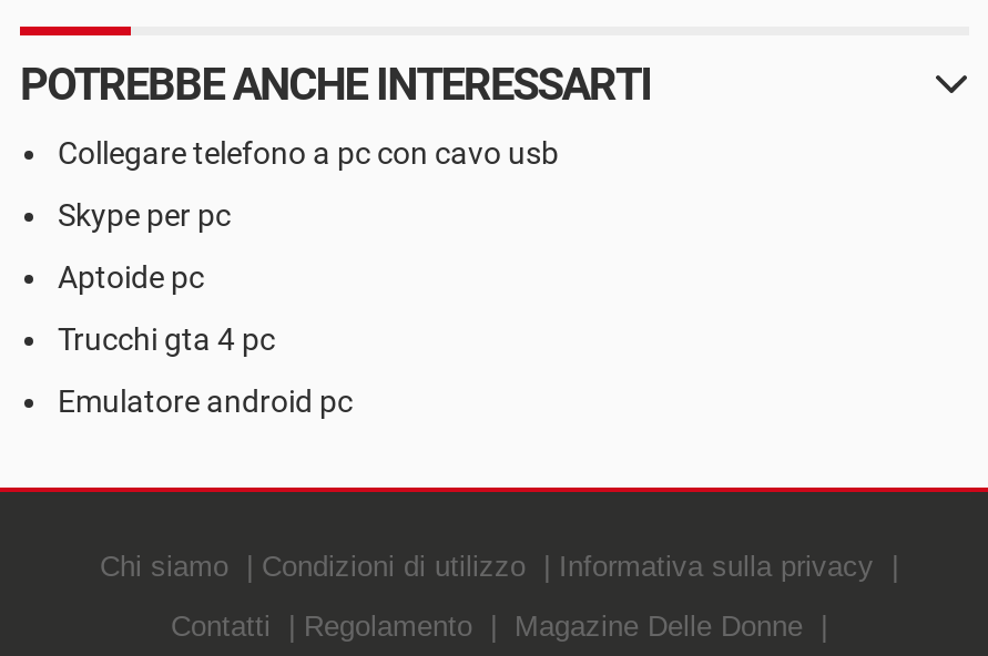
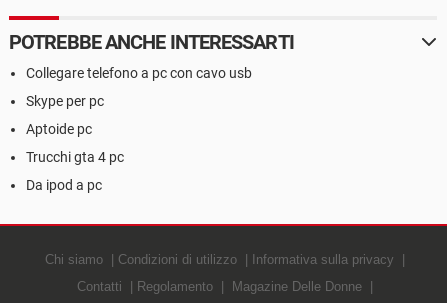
[58,383,353,419] Emulatore android pc -> [26,177,102,193] Da ipod a pc

